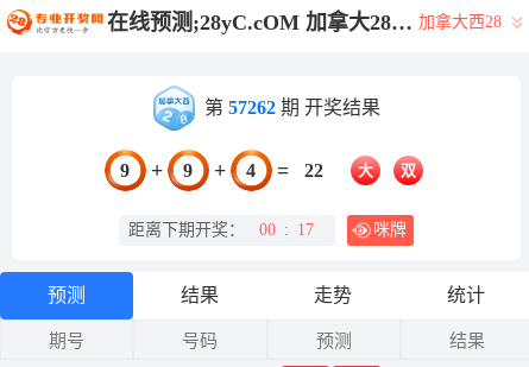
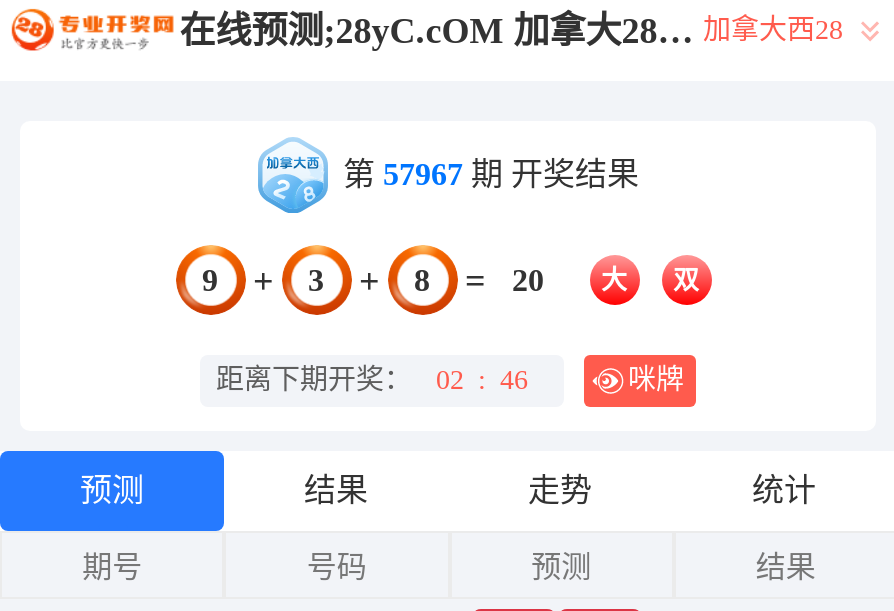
[204,97,380,118] 第57262期 开奖结果 -> [343,157,639,191] 第57967期 开奖结果
[183,160,193,181] 9 -> [308,263,324,297] 3
[246,160,256,181] 4 -> [414,263,430,297] 8
[304,160,323,181] 22 -> [512,263,544,297] 20
[128,221,314,239] 距离下期开奖： 00 : 17 -> [216,365,528,395] 距离下期开奖： 02 : 46

